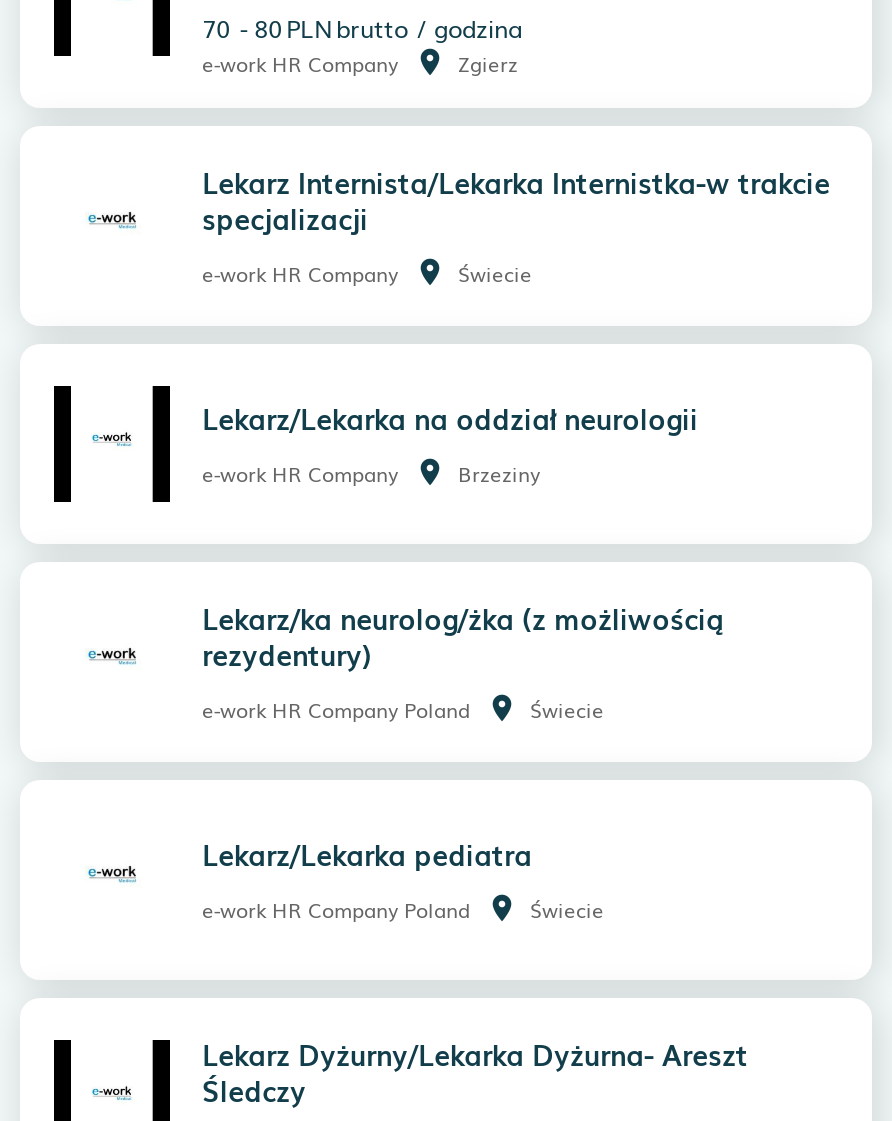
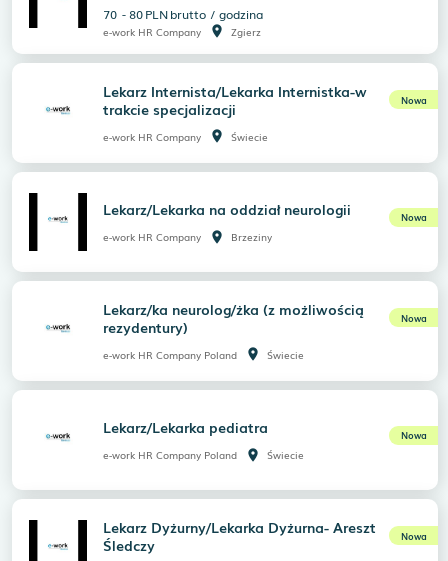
[202,162,830,238] Lekarz Internista/Lekarka Internistka-w trakcie | specjalizacji -> [103,81,426,119] Lekarz Internista/Lekarka Internistka-w | trakcie specjalizacji | Nowa
none -> [400,210,426,224] Nowa
none -> [400,310,426,324] Nowa
none -> [400,428,426,442] Nowa
none -> [400,528,426,542] Nowa

